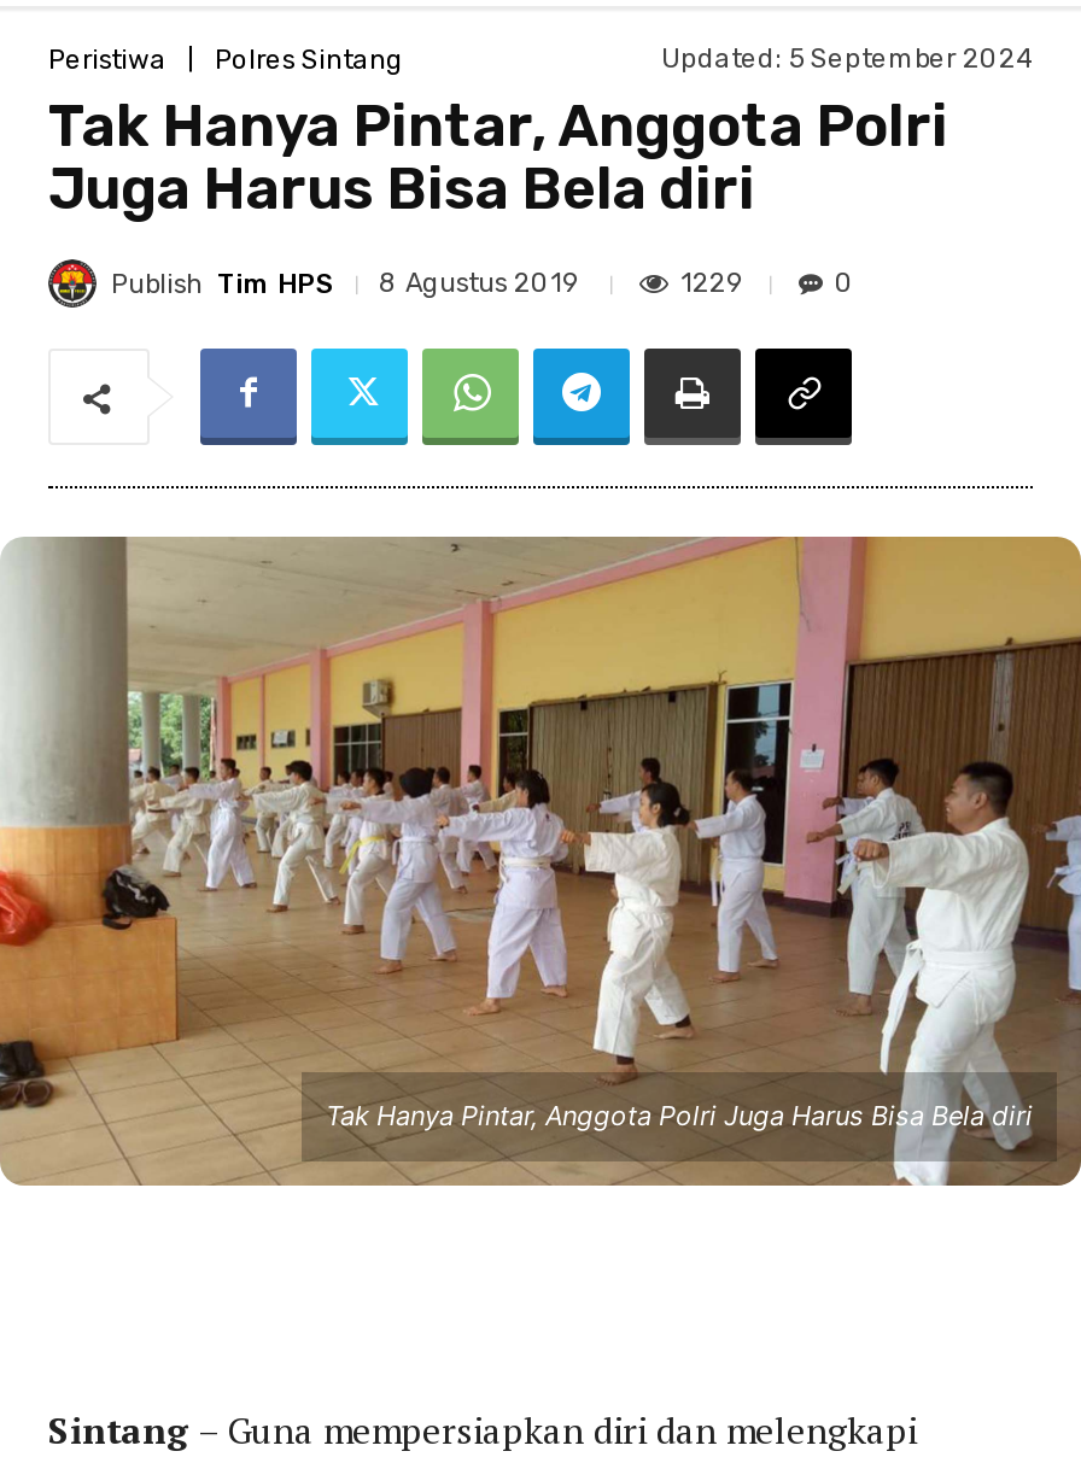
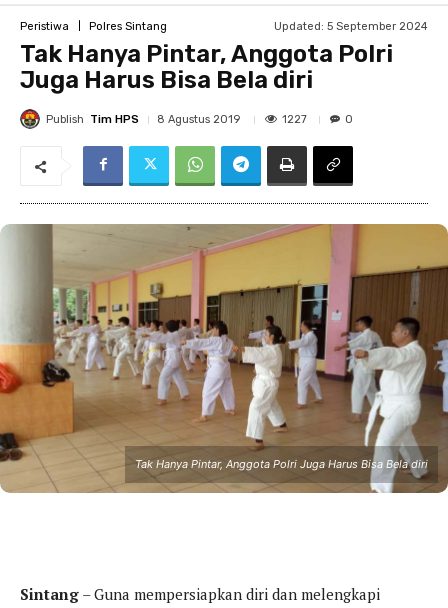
[680,268,743,300] 1229 -> [282,113,307,126] 1227

